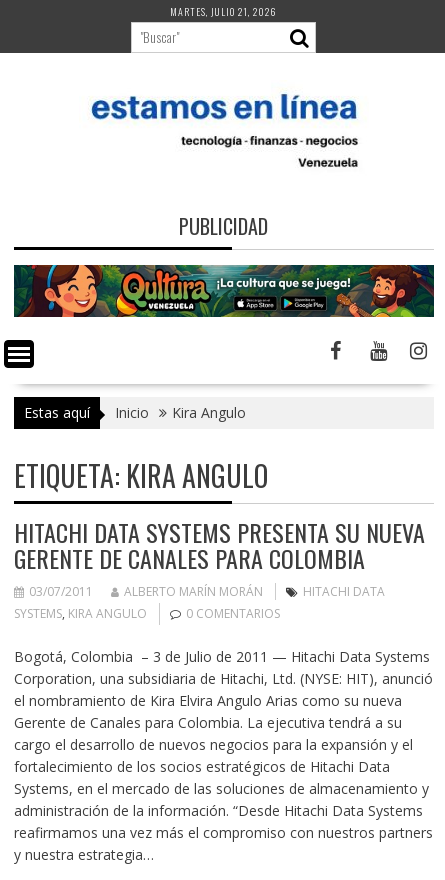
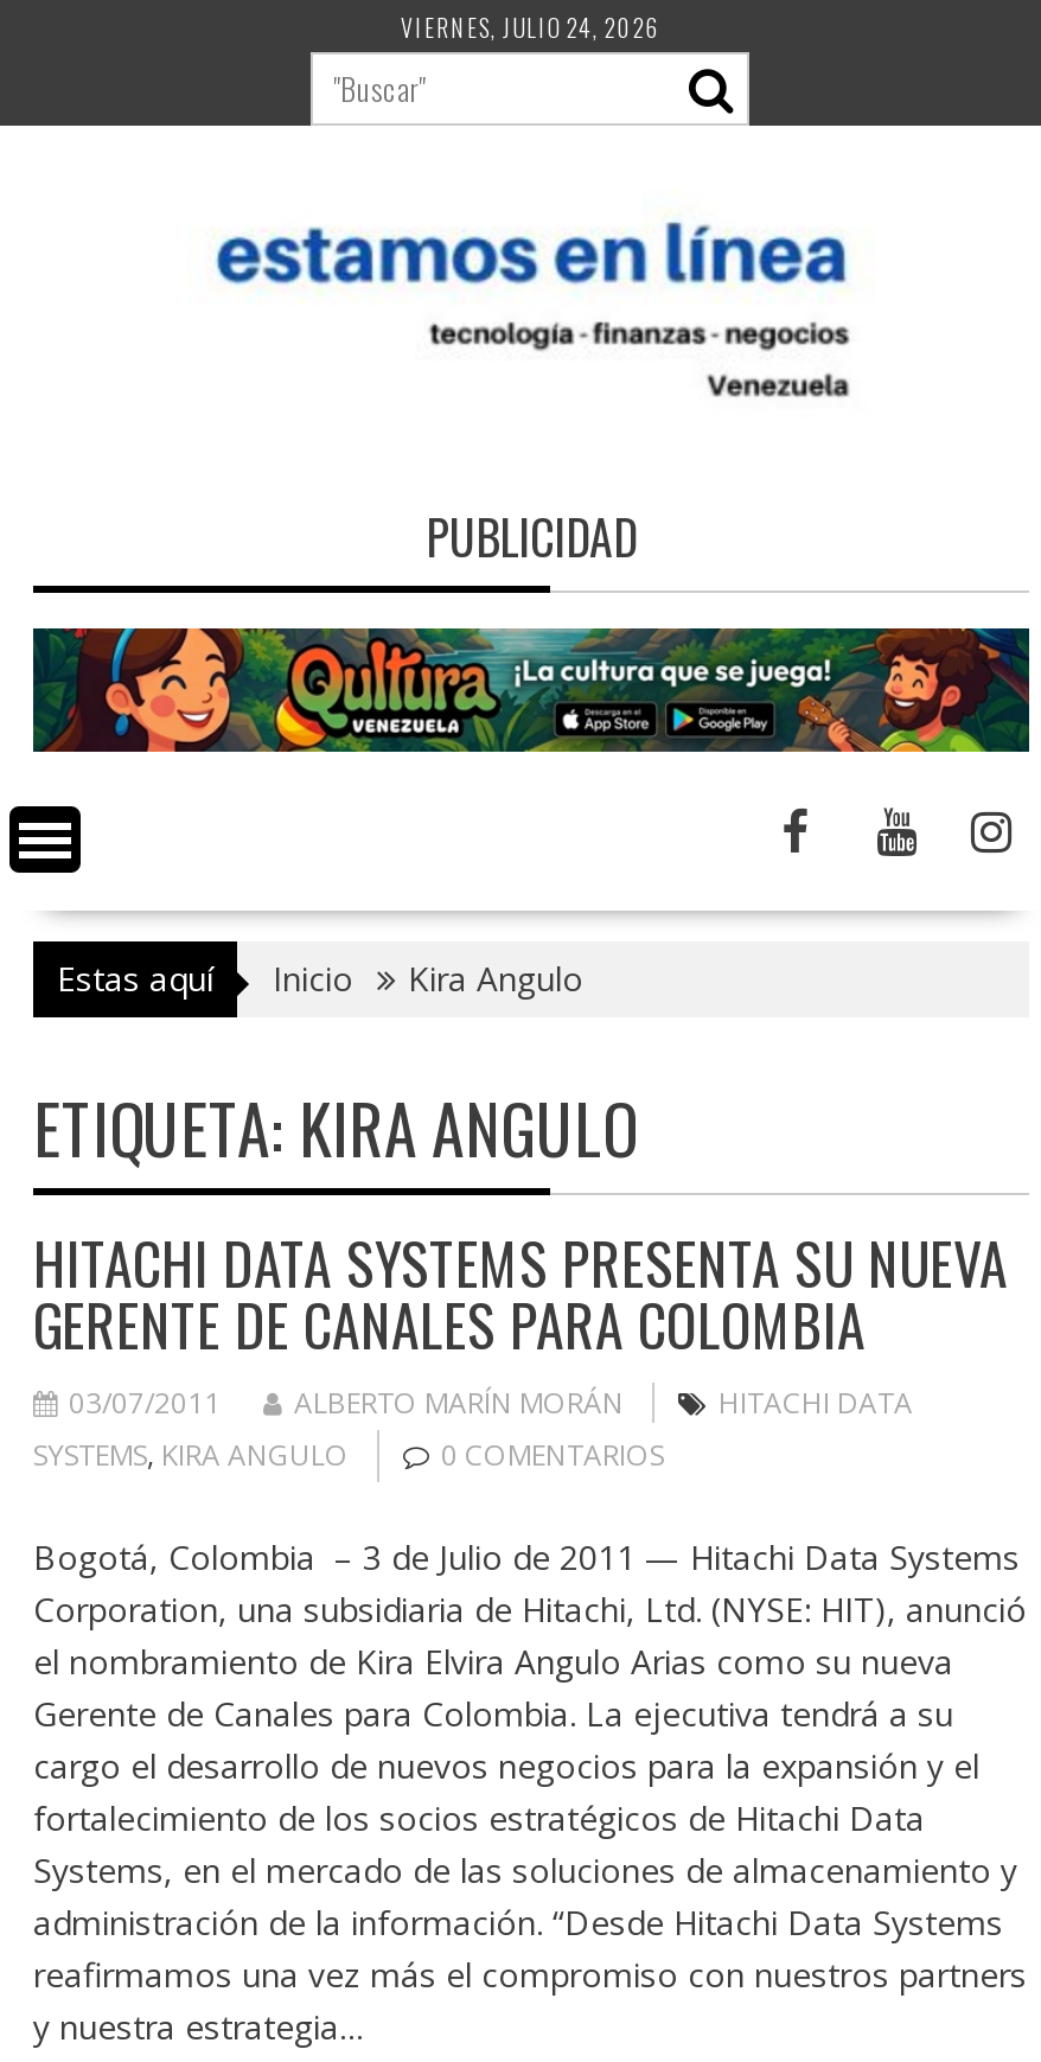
[170,4,277,19] MARTES, JULIO 21, 2026 -> [401,9,662,45] VIERNES, JULIO 24, 2026

